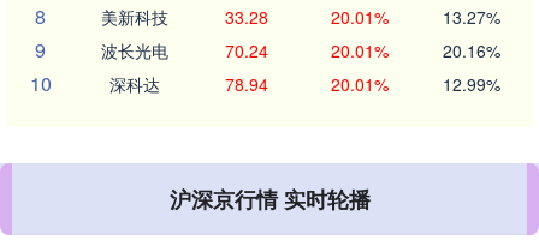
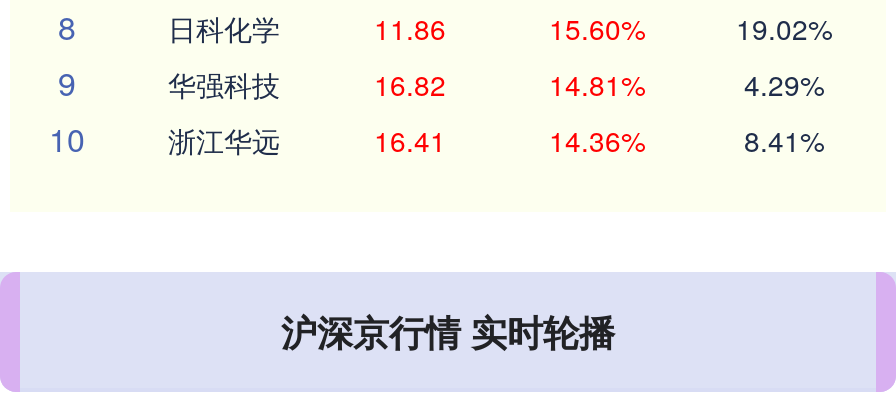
[101,5,500,29] 美新科技 | 33.28 | 20.01% | 13.27% -> [168,8,832,48] 日科化学 | 11.86 | 15.60% | 19.02%
[101,39,500,63] 波长光电 | 70.24 | 20.01% | 20.16% -> [168,64,824,104] 华强科技 | 16.82 | 14.81% | 4.29%
[109,72,500,96] 深科达 | 78.94 | 20.01% | 12.99% -> [168,120,824,160] 浙江华远 | 16.41 | 14.36% | 8.41%

